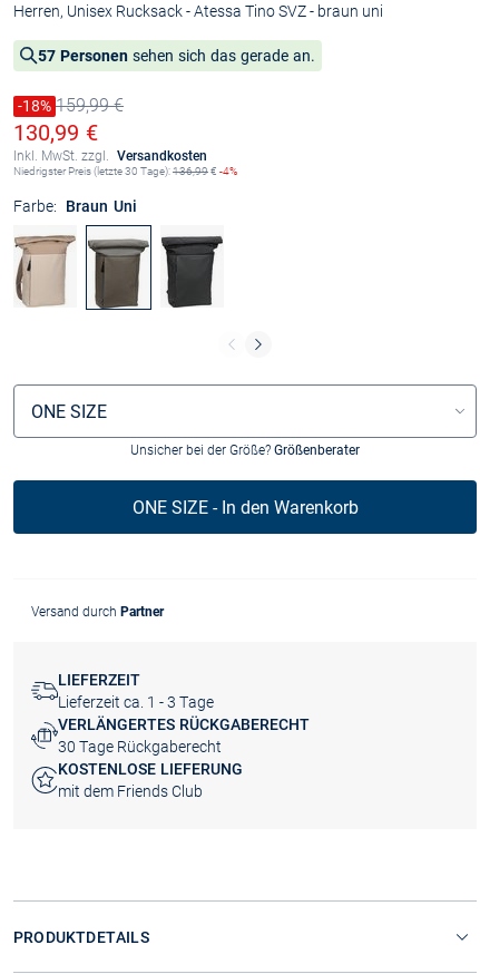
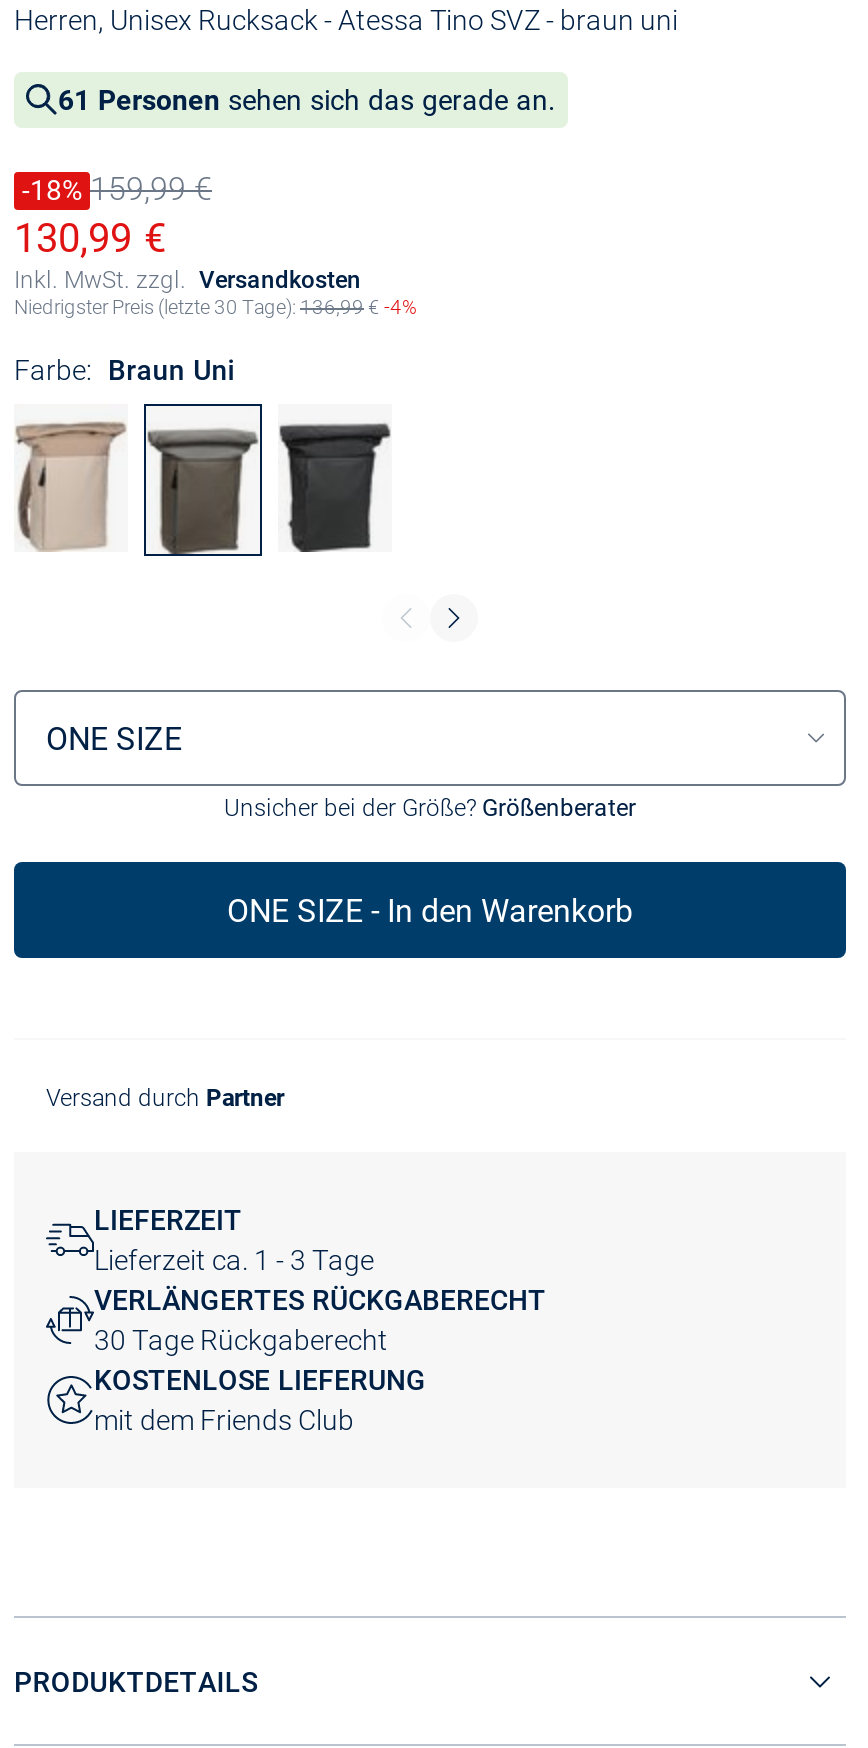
[38,47,315,65] 57 Personen sehen sich das gerade an. -> [58,85,556,117] 61 Personen sehen sich das gerade an.

